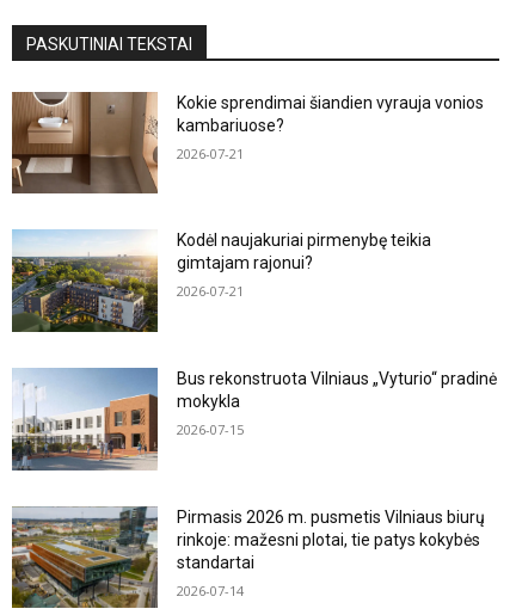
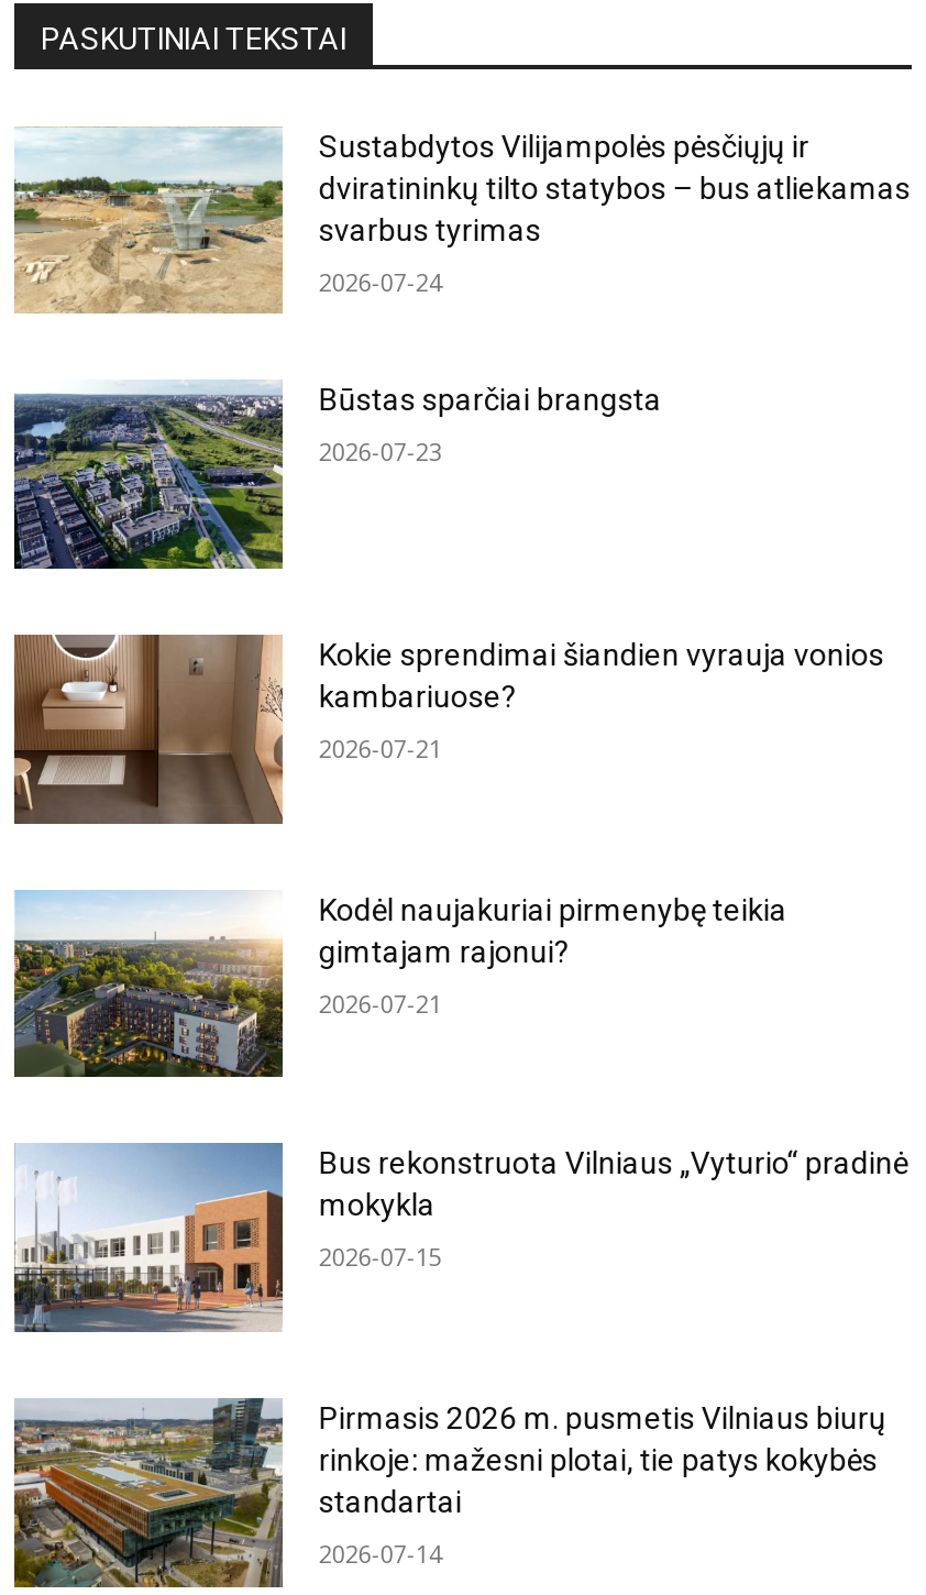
none -> [12,127,910,468] [image] | Sustabdytos Vilijampolės pėsčiųjų ir | dviratininkų tilto statybos – bus atliekamas | svarbus tyrimas | 2026-07-24 | Būstas sparčiai brangsta | 2026-07-23
none -> [12,384,285,571] [image]

